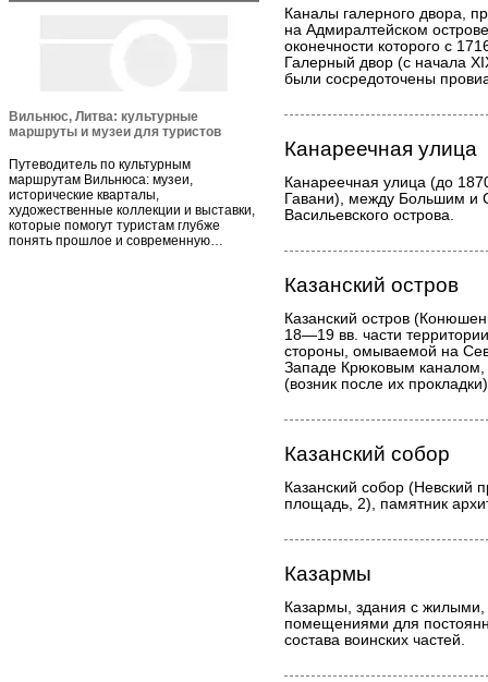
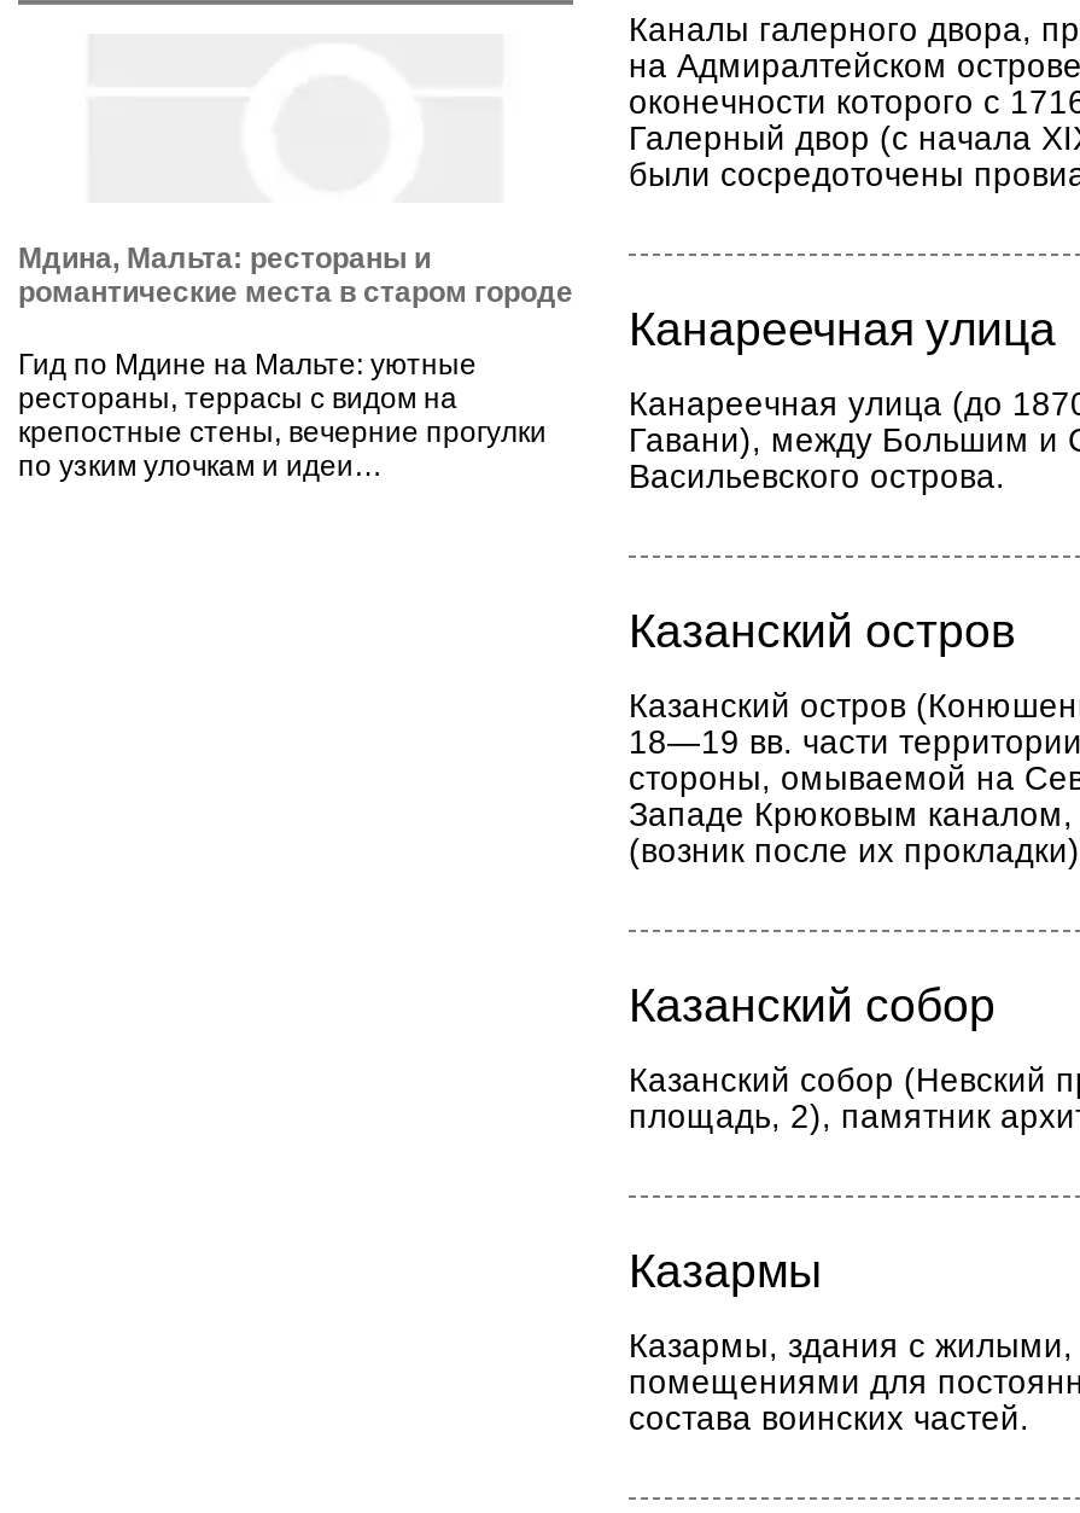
[9,109,221,139] Вильнюс, Литва: культурные | маршруты и музеи для туристов -> [18,242,573,309] Мдина, Мальта: рестораны и | романтические места в старом городе
[9,157,255,248] Путеводитель по культурным | маршрутам Вильнюса: музеи, | исторические кварталы, | художественные коллекции и выставки, | которые помогут туристам глубже | понять прошлое и современную… -> [18,348,547,483] Гид по Мдине на Мальте: уютные | рестораны, террасы с видом на | крепостные стены, вечерние прогулки | по узким улочкам и идеи…

